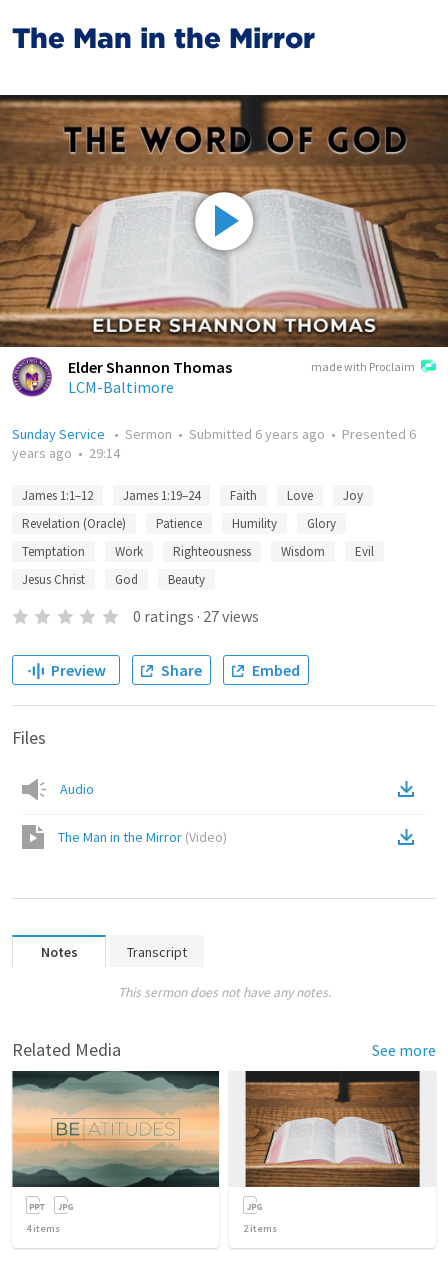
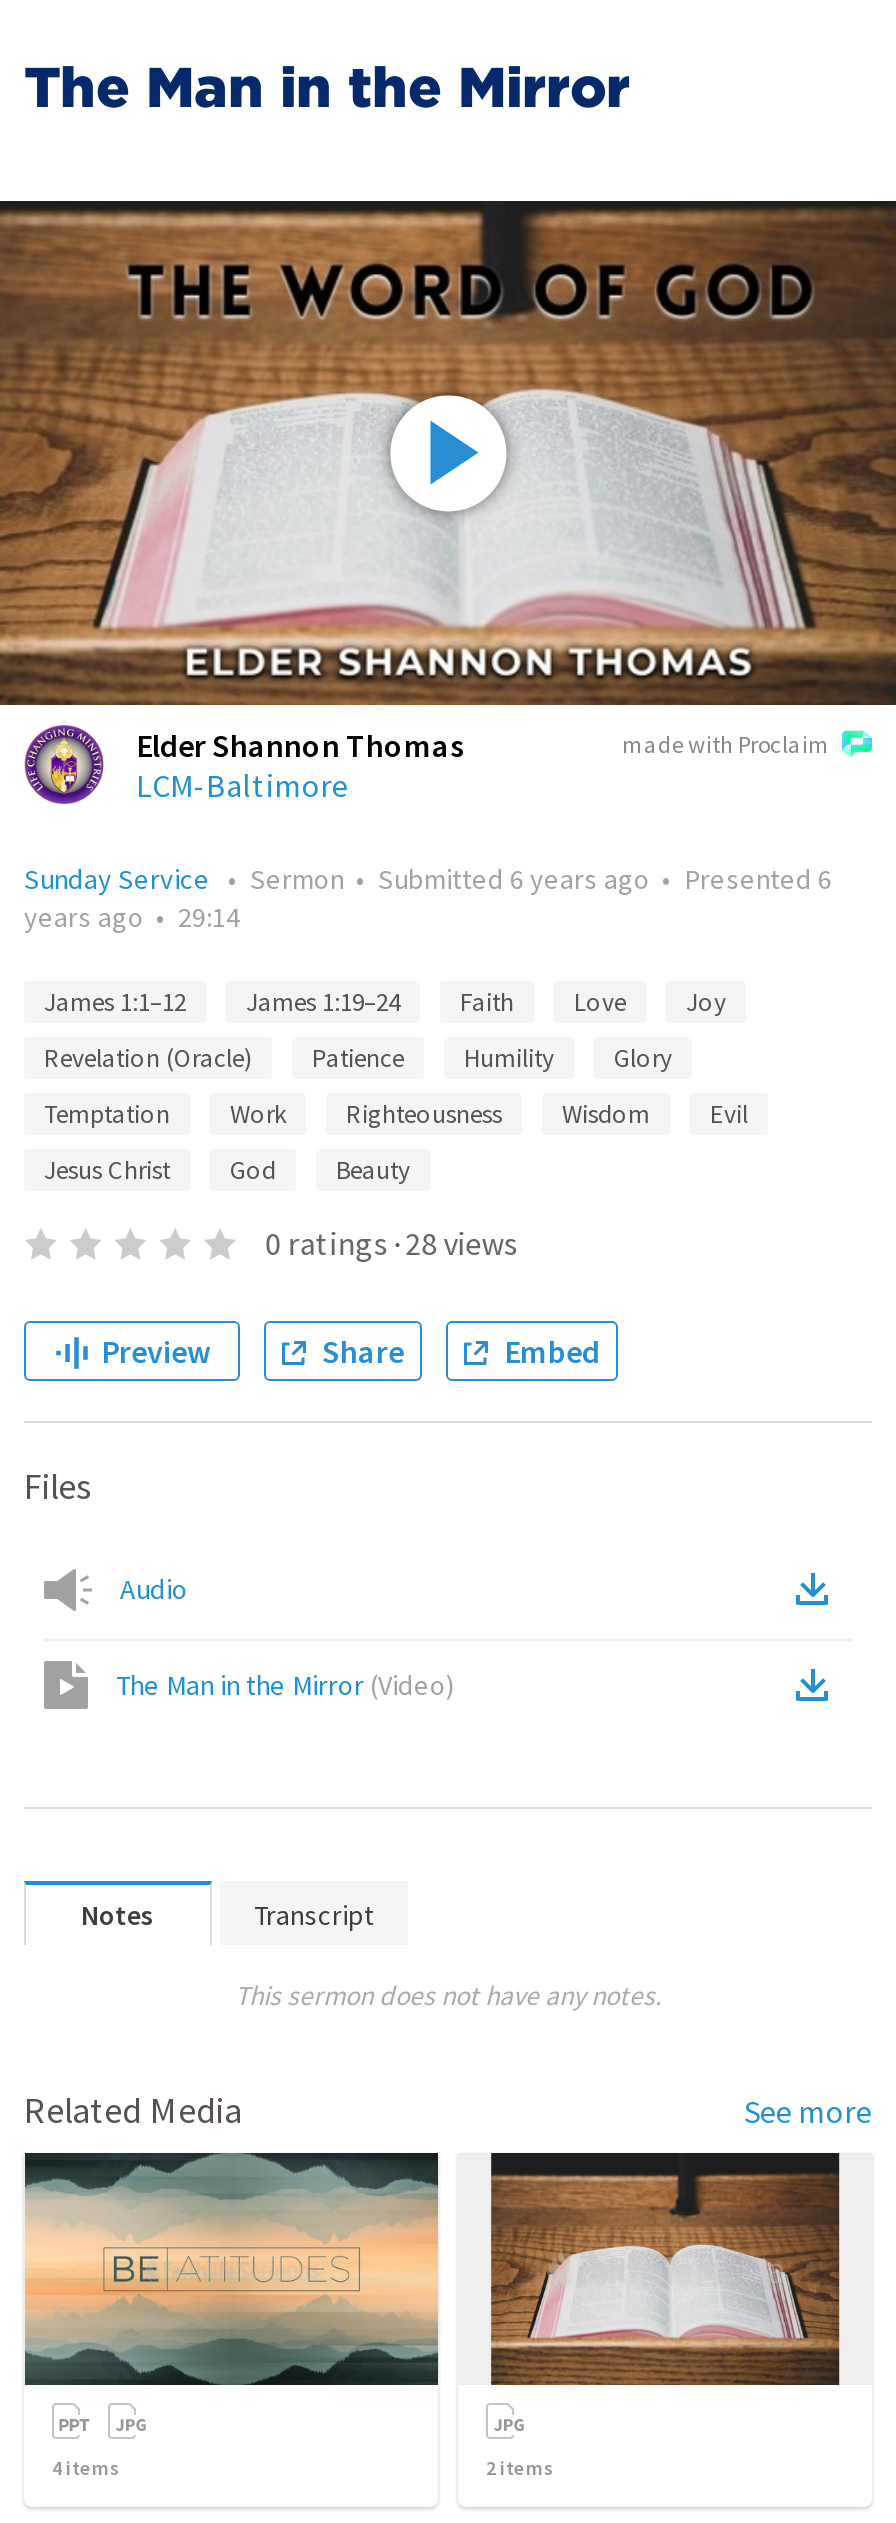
[133,606,259,626] 0 ratings · 27 views -> [265,1223,517,1263] 0 ratings · 28 views

